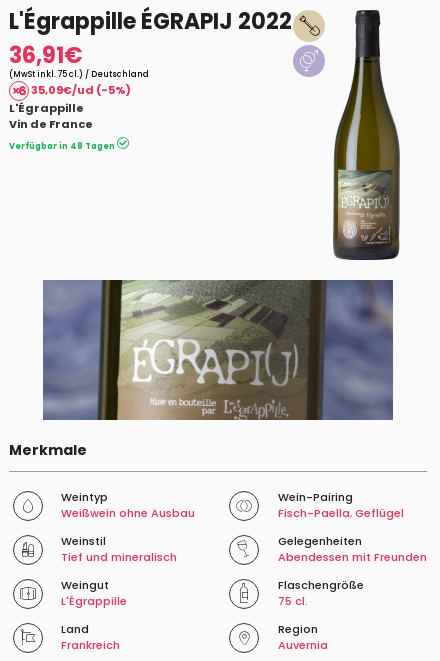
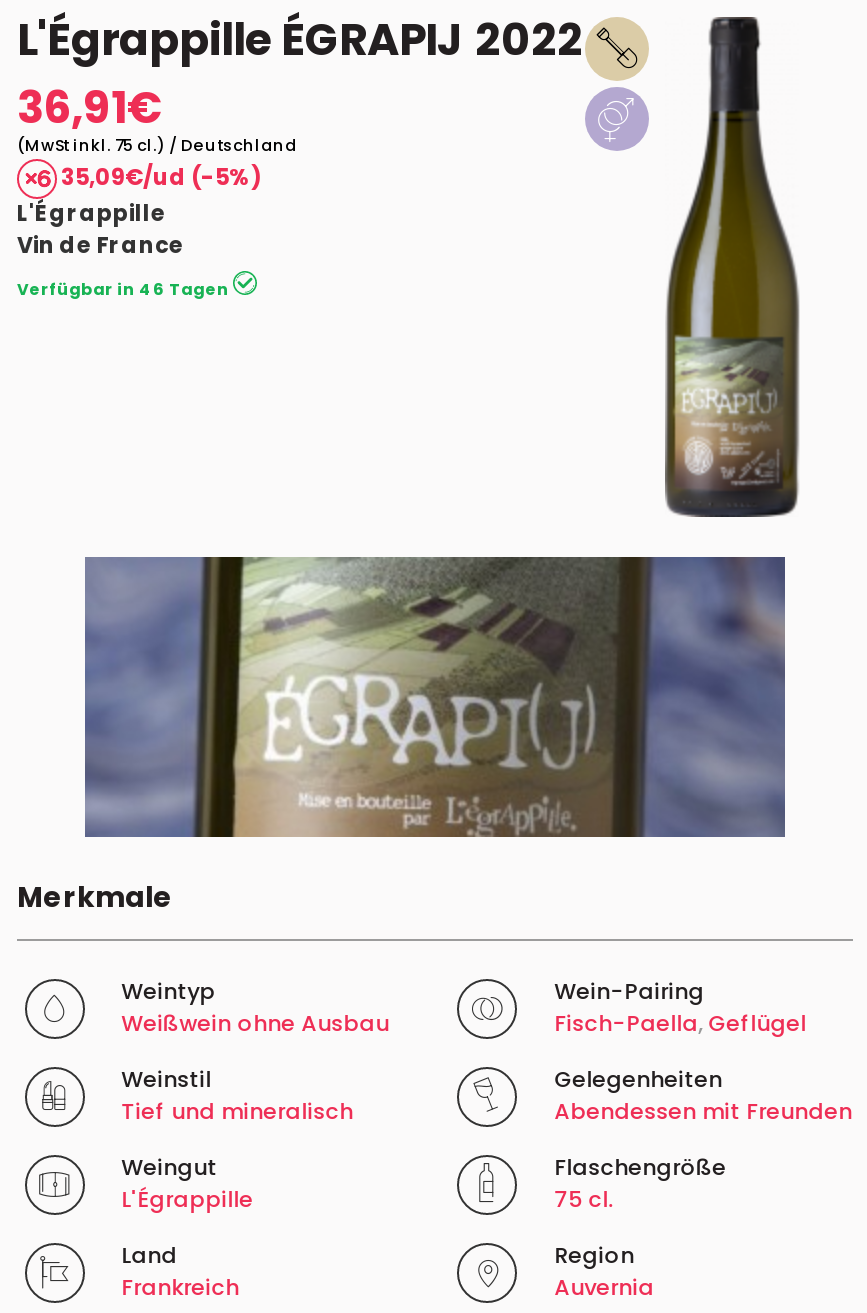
[9,141,117,152] Verfügbar in 48 Tagen -> [17,279,233,301] Verfügbar in 46 Tagen

